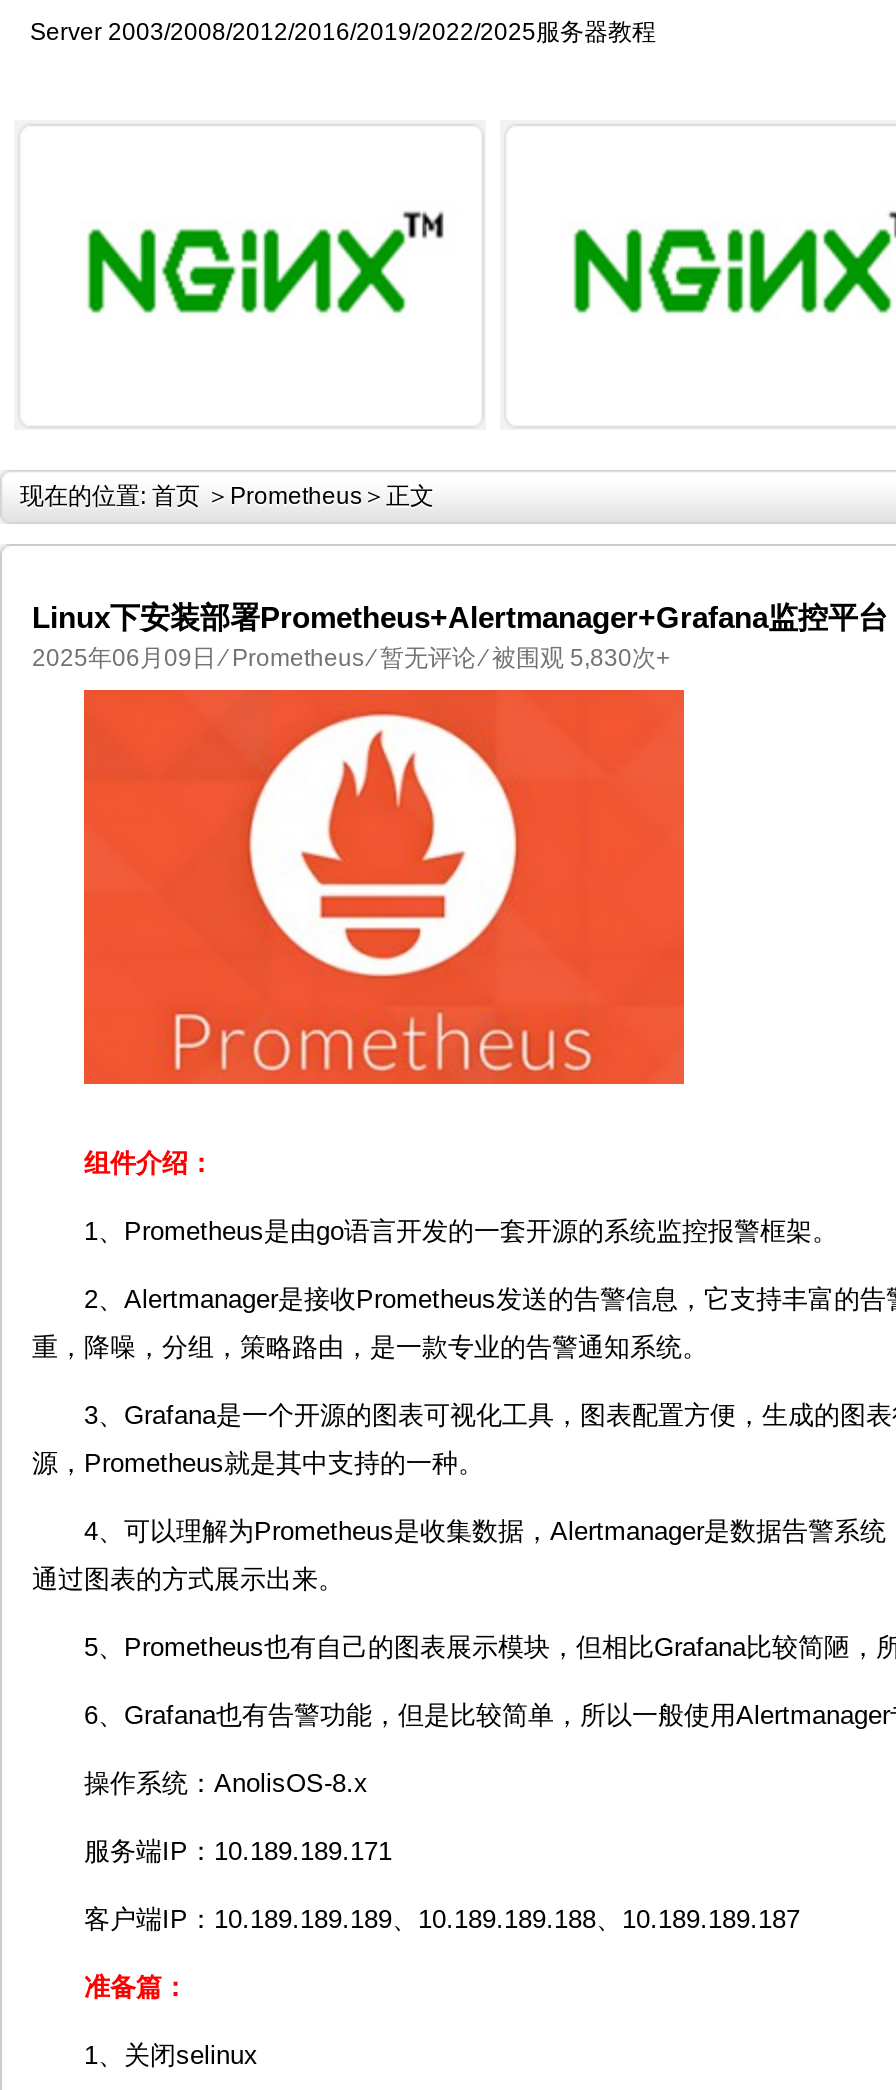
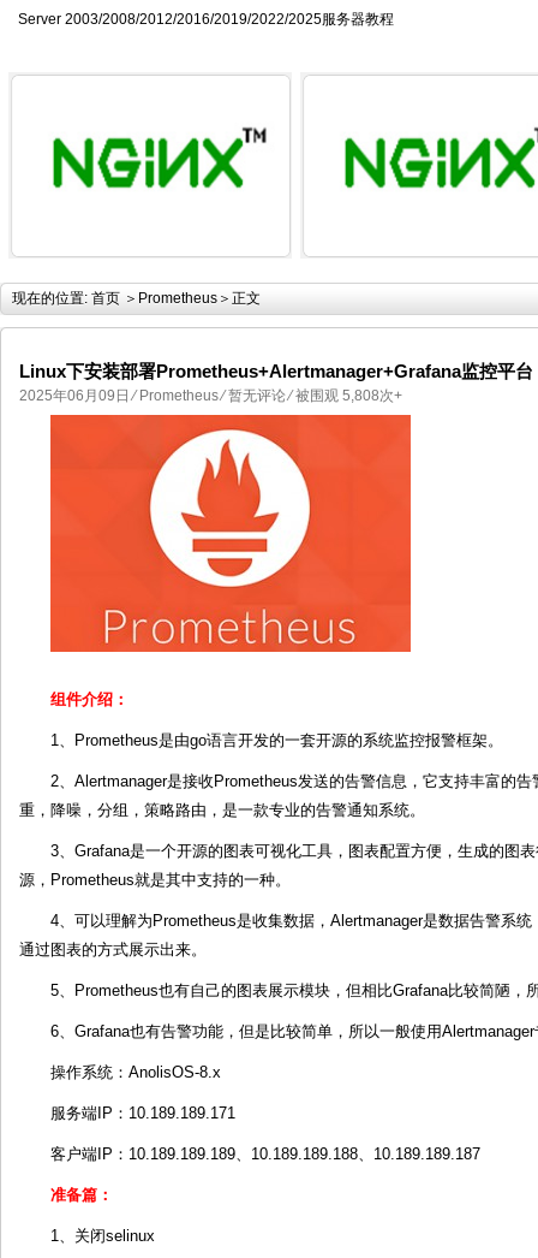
[32,644,670,672] 2025年06月09日 ⁄ Prometheus ⁄暂无评论⁄ 被围观 5,830次+ -> [19,387,402,404] 2025年06月09日 ⁄ Prometheus ⁄暂无评论⁄ 被围观 5,808次+

